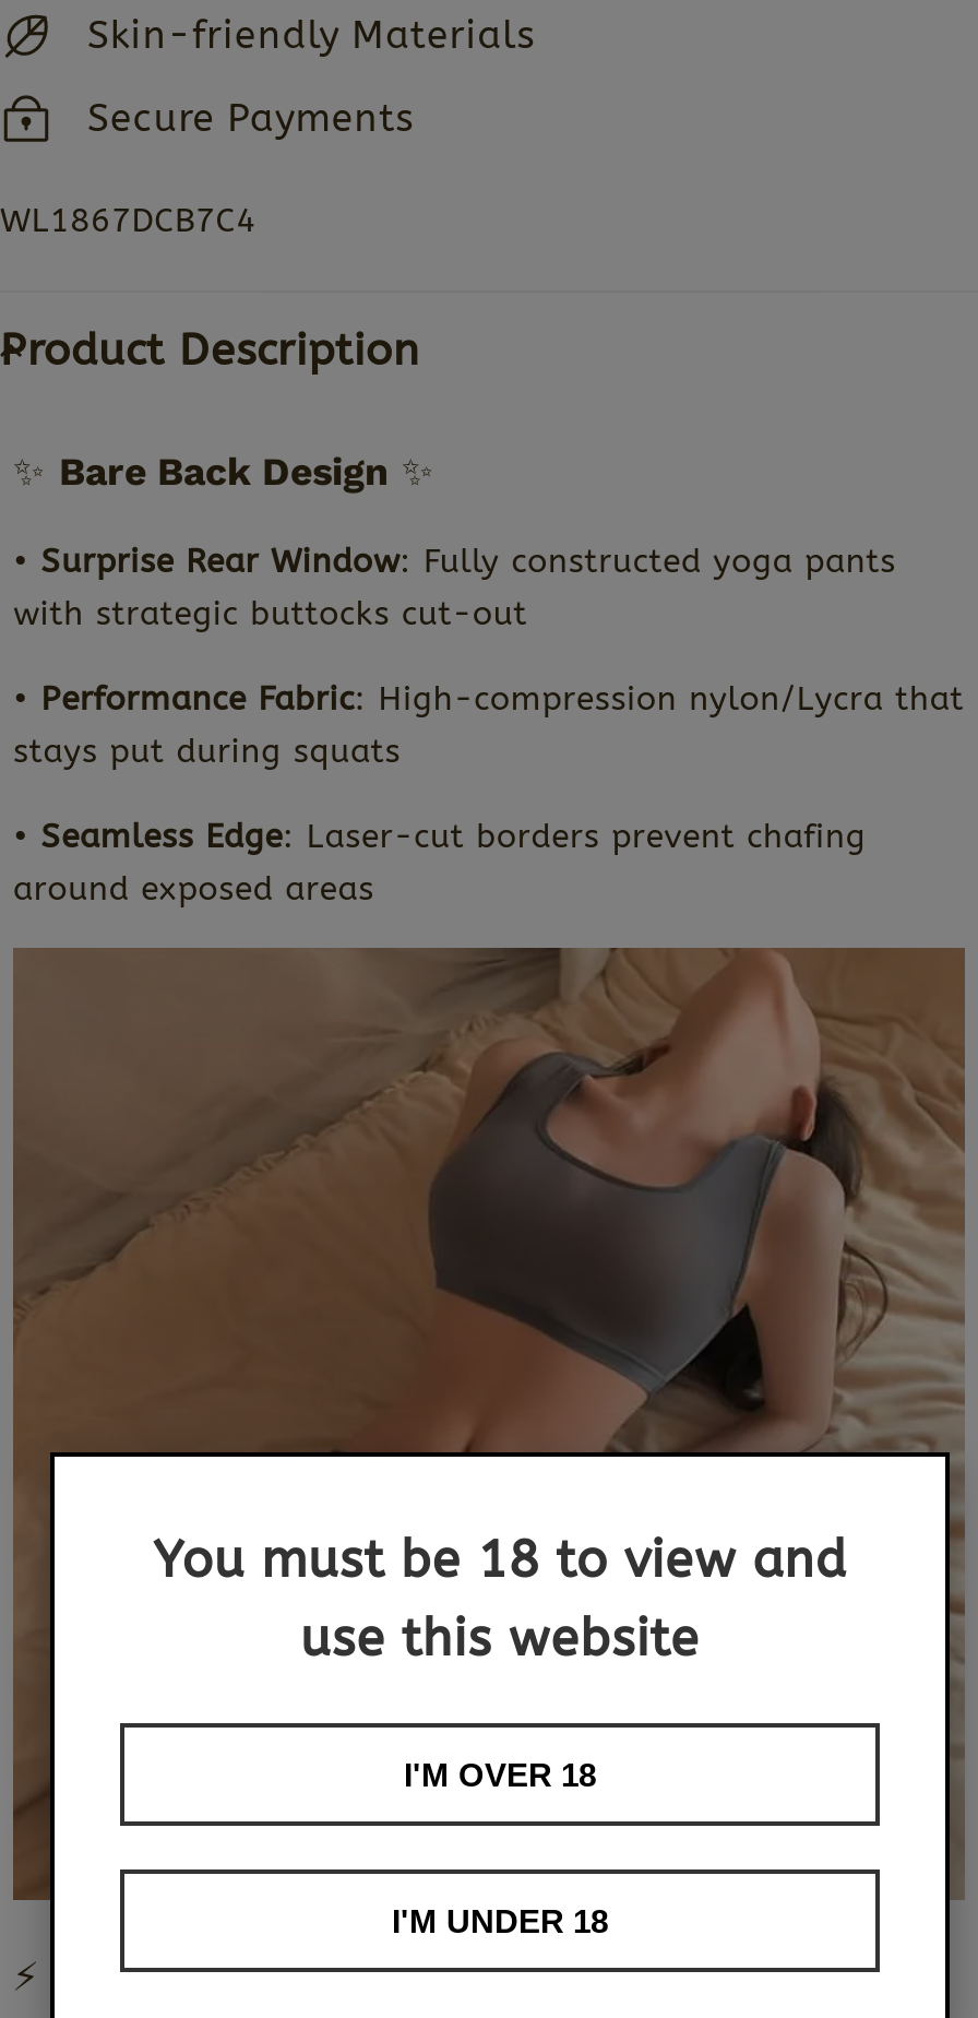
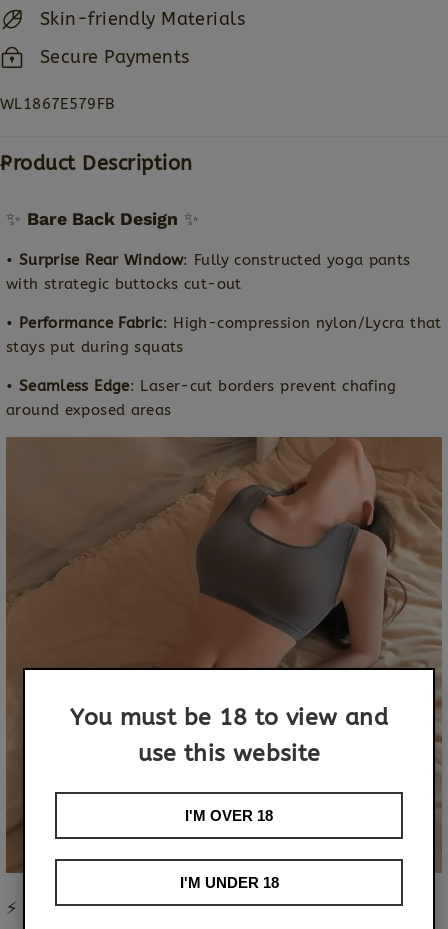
[0,202,257,241] WL1867DCB7C4 -> [0,95,114,113] WL1867E579FB

